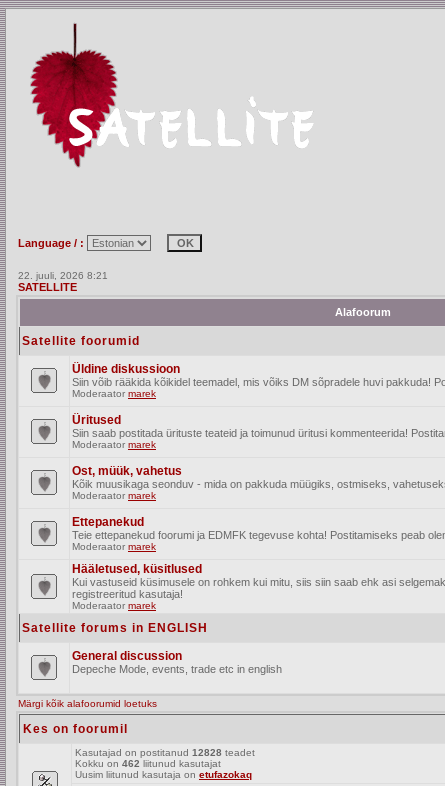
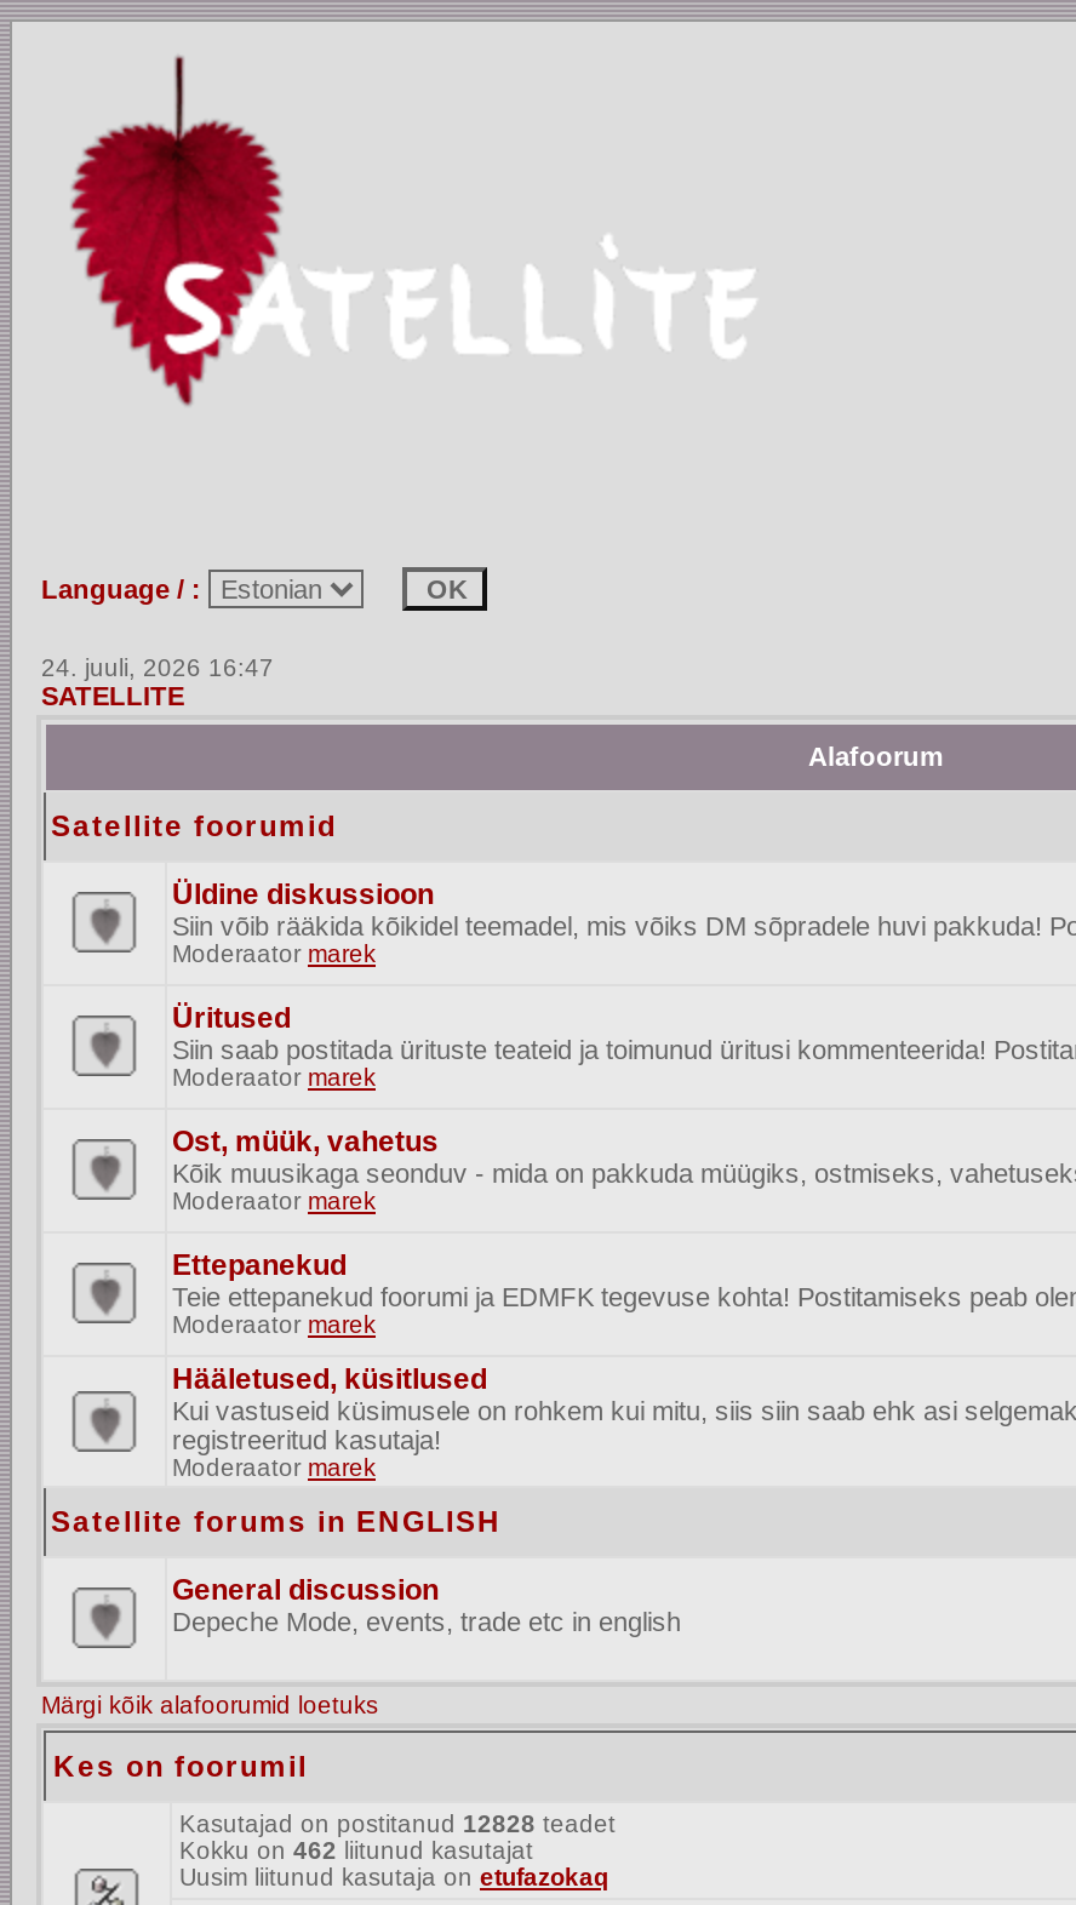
[18,270,108,281] 22. juuli, 2026 8:21 -> [41,654,274,681] 24. juuli, 2026 16:47

